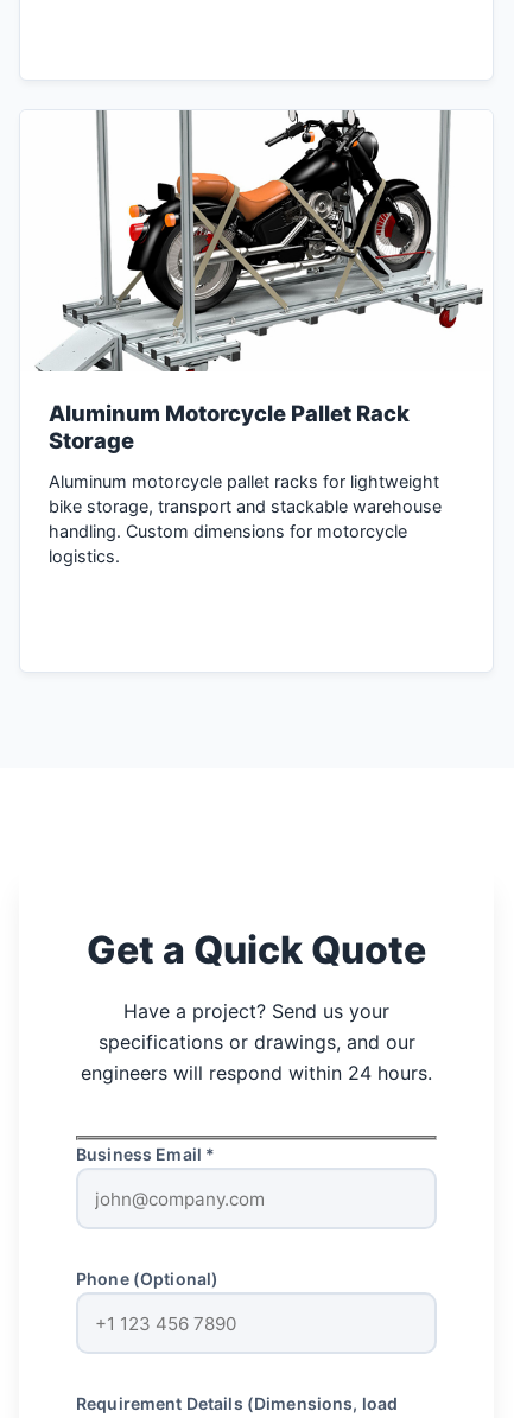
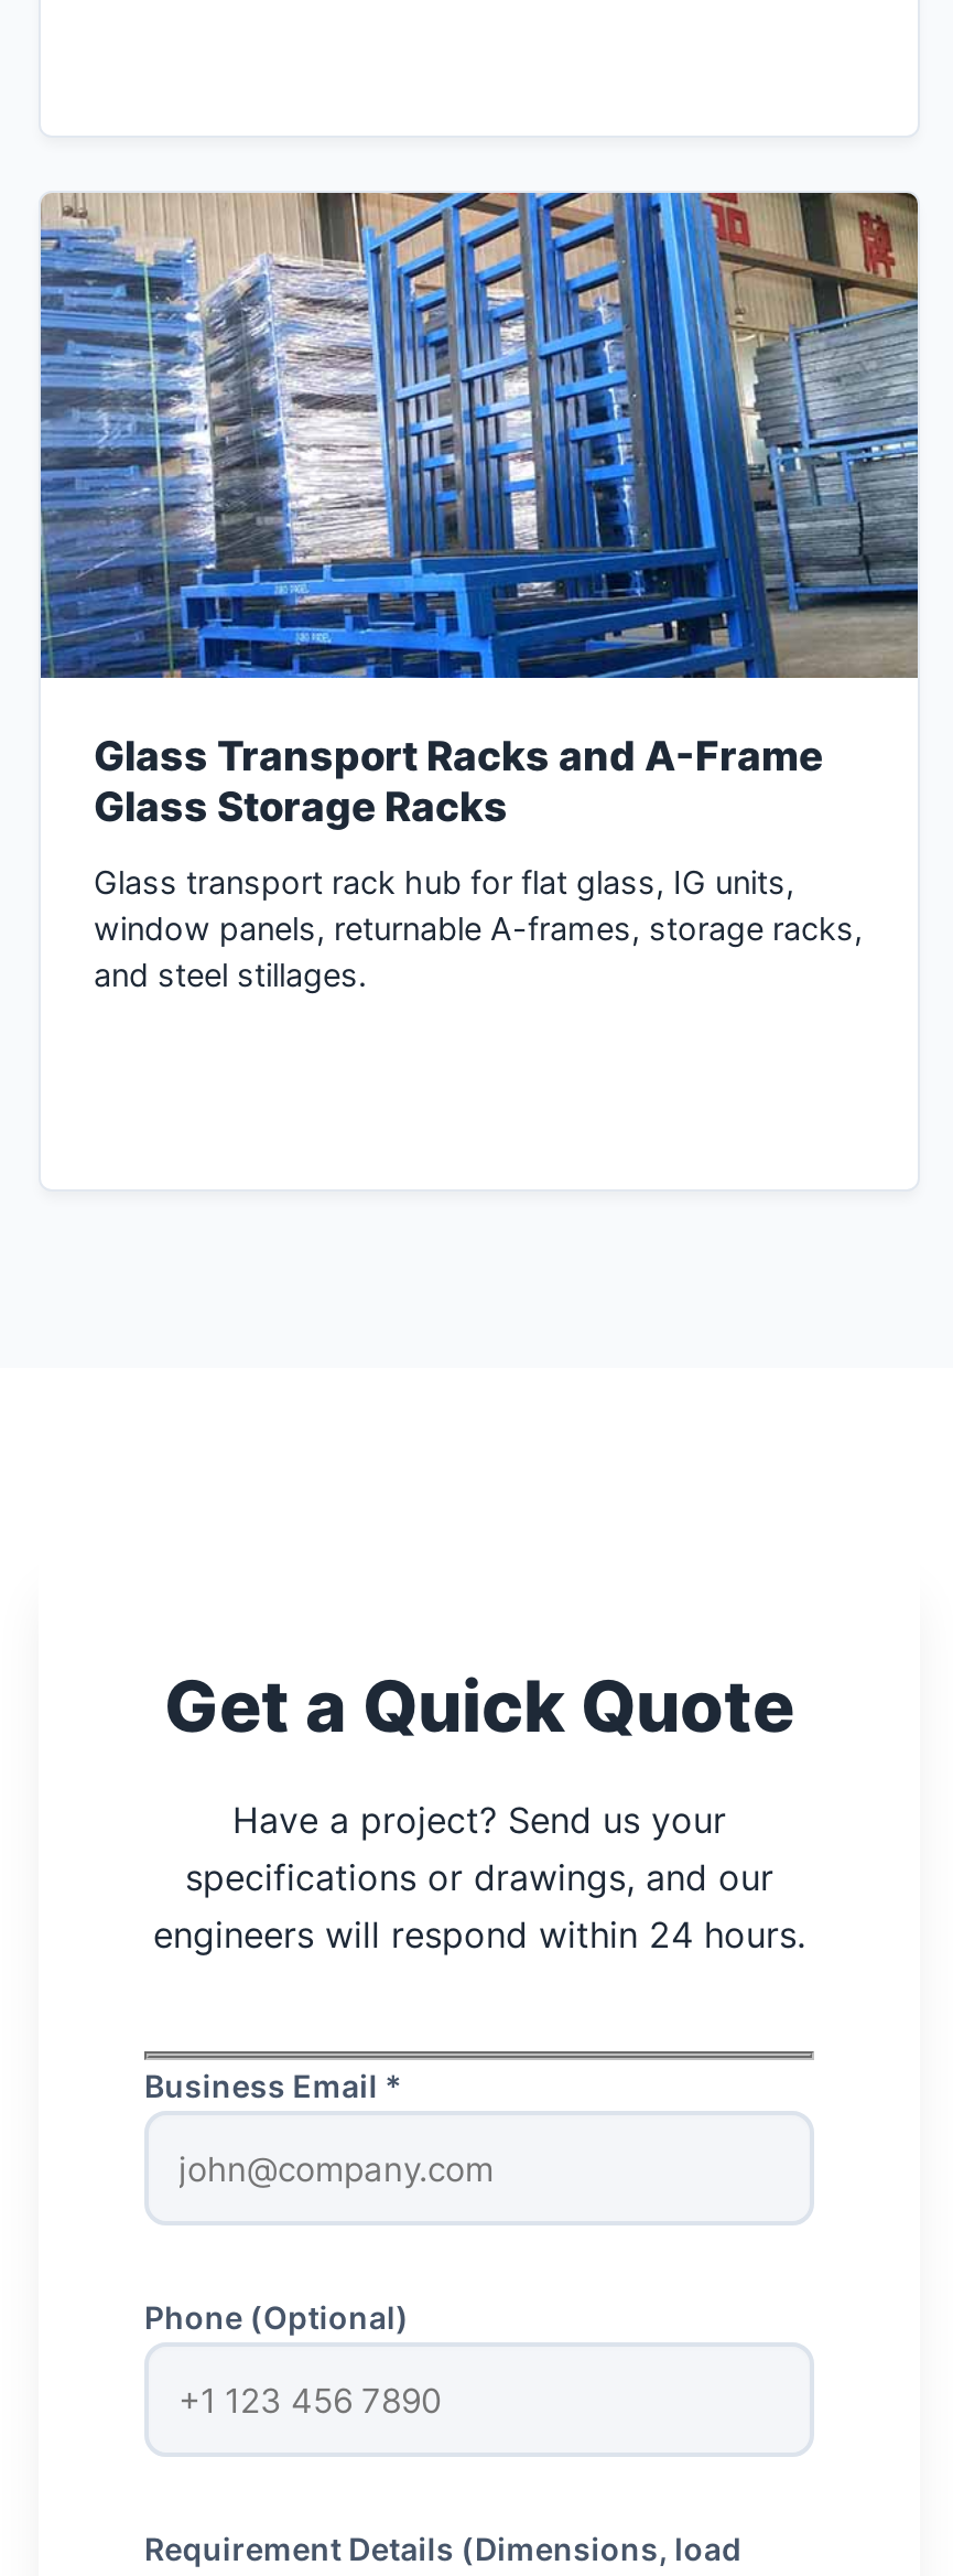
[20,110,493,453] [image] | Aluminum Motorcycle Pallet Rack | Storage -> [39,191,920,830] [image] | Glass Transport Racks and A-Frame | Glass Storage Racks
[49,471,442,566] Aluminum motorcycle pallet racks for lightweight | bike storage, transport and stackable warehouse | handling. Custom dimensions for motorcycle | logistics. -> [94,863,863,993] Glass transport rack hub for flat glass, IG units, | window panels, returnable A-frames, storage racks, | and steel stillages.

